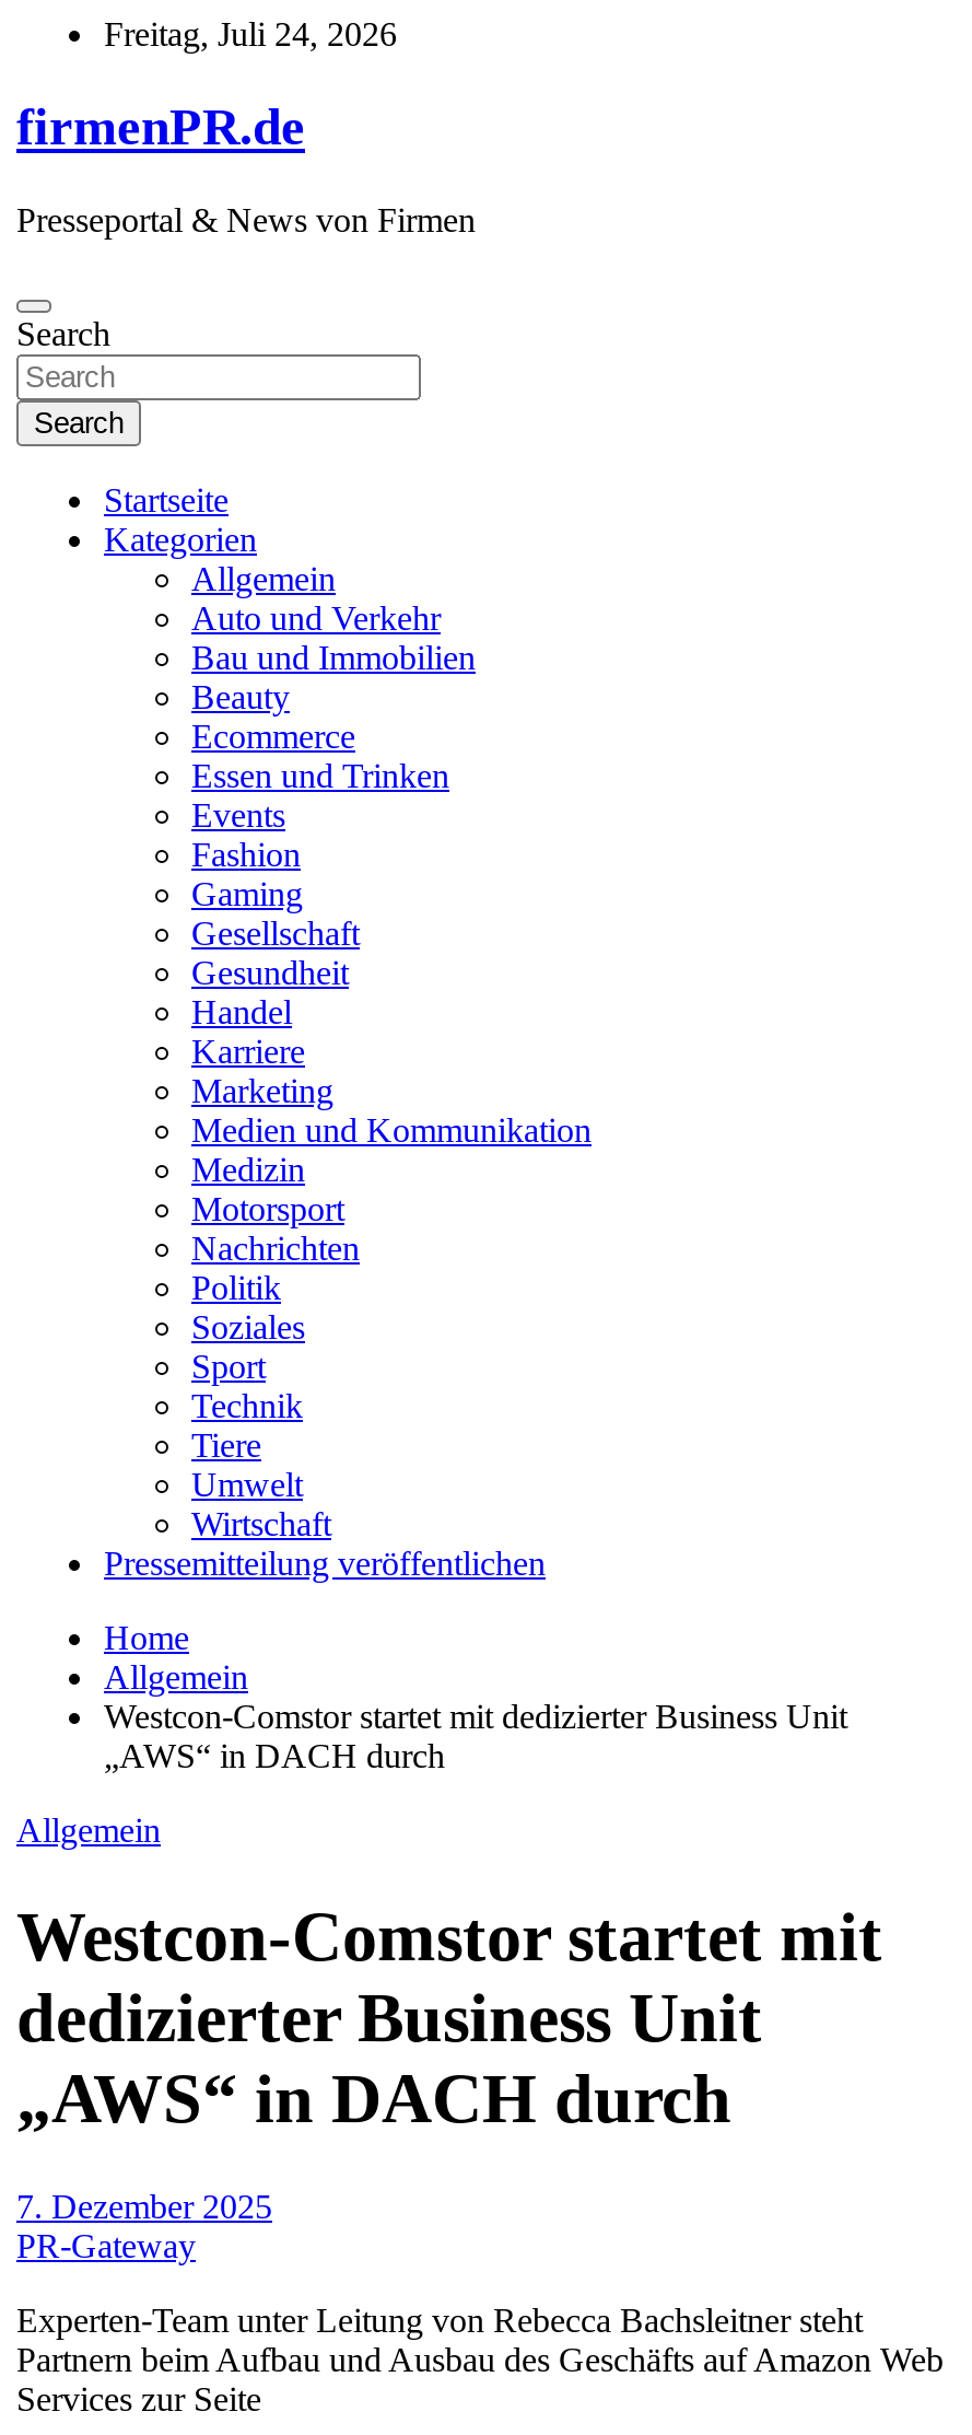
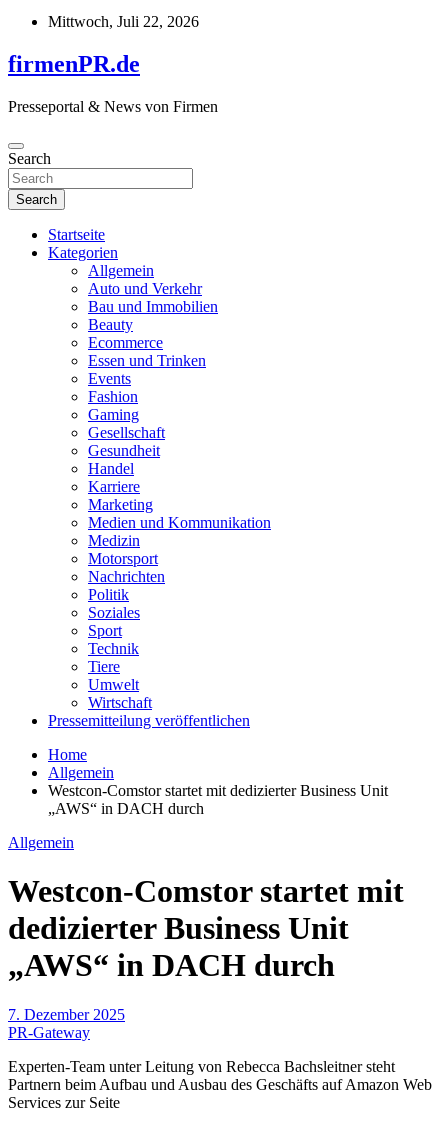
[104,15,397,53] Freitag, Juli 24, 2026 -> [48,13,199,30] Mittwoch, Juli 22, 2026

